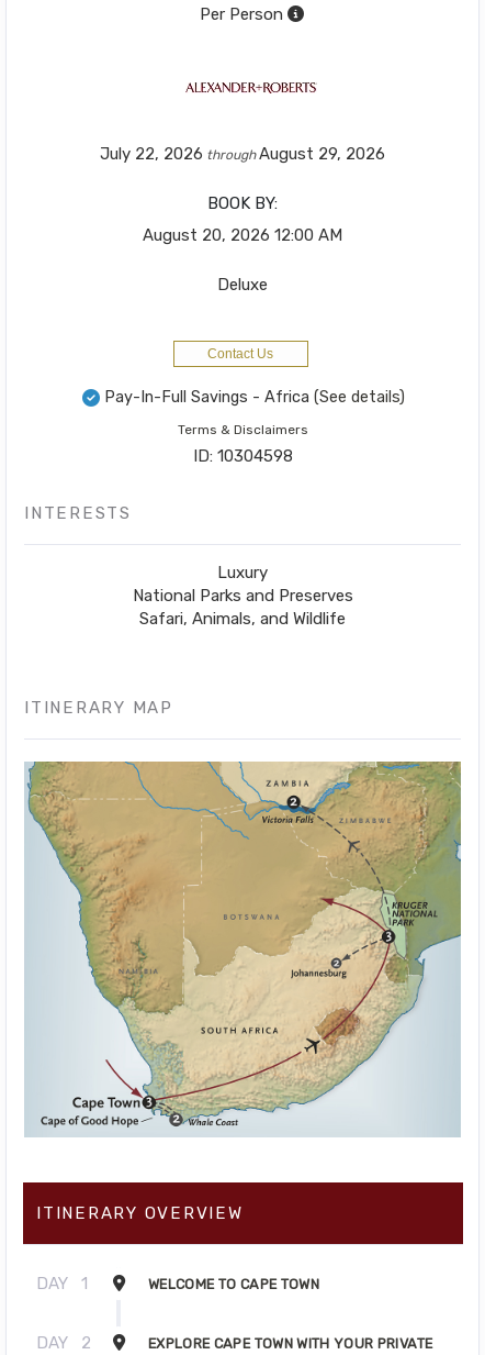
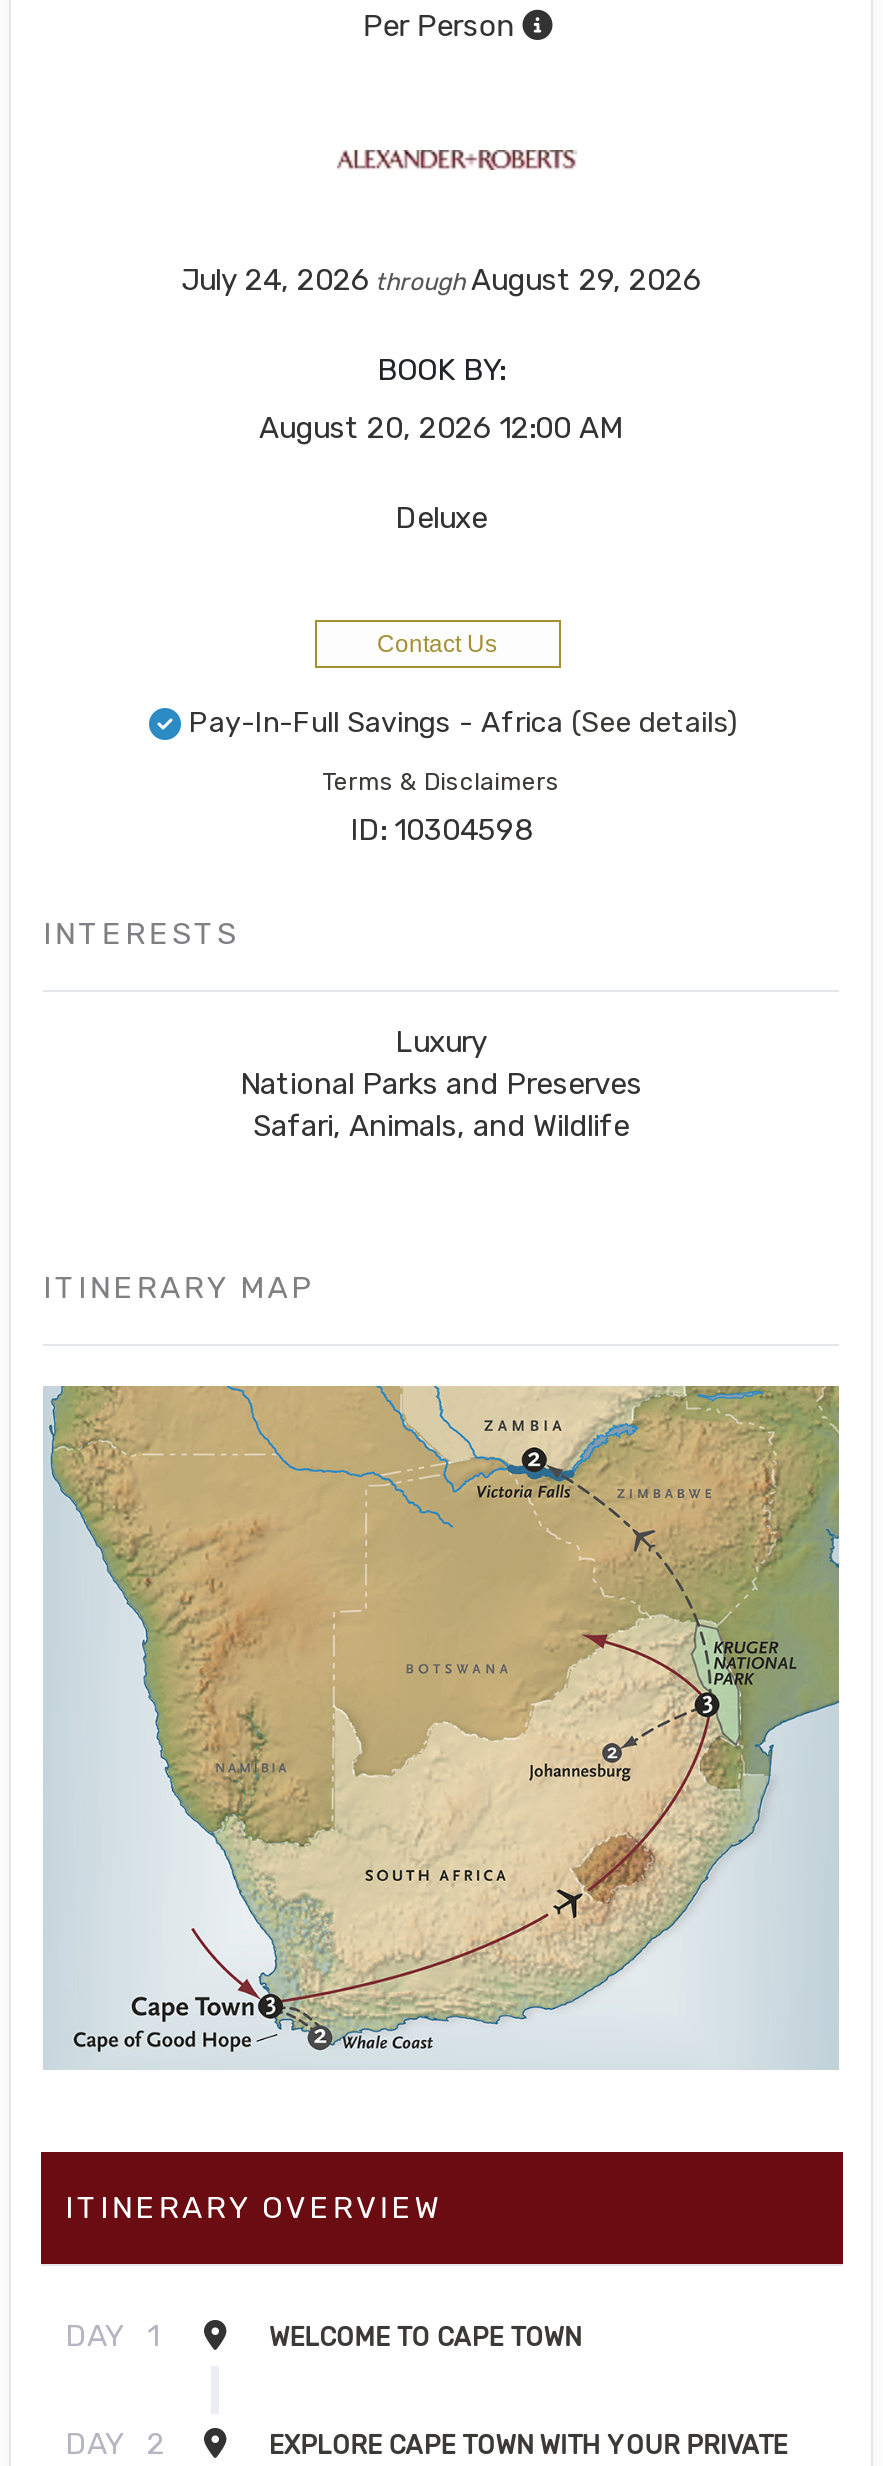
[100,144,385,163] July 22, 2026 throughAugust 29, 2026 -> [181,261,701,297] July 24, 2026 throughAugust 29, 2026

